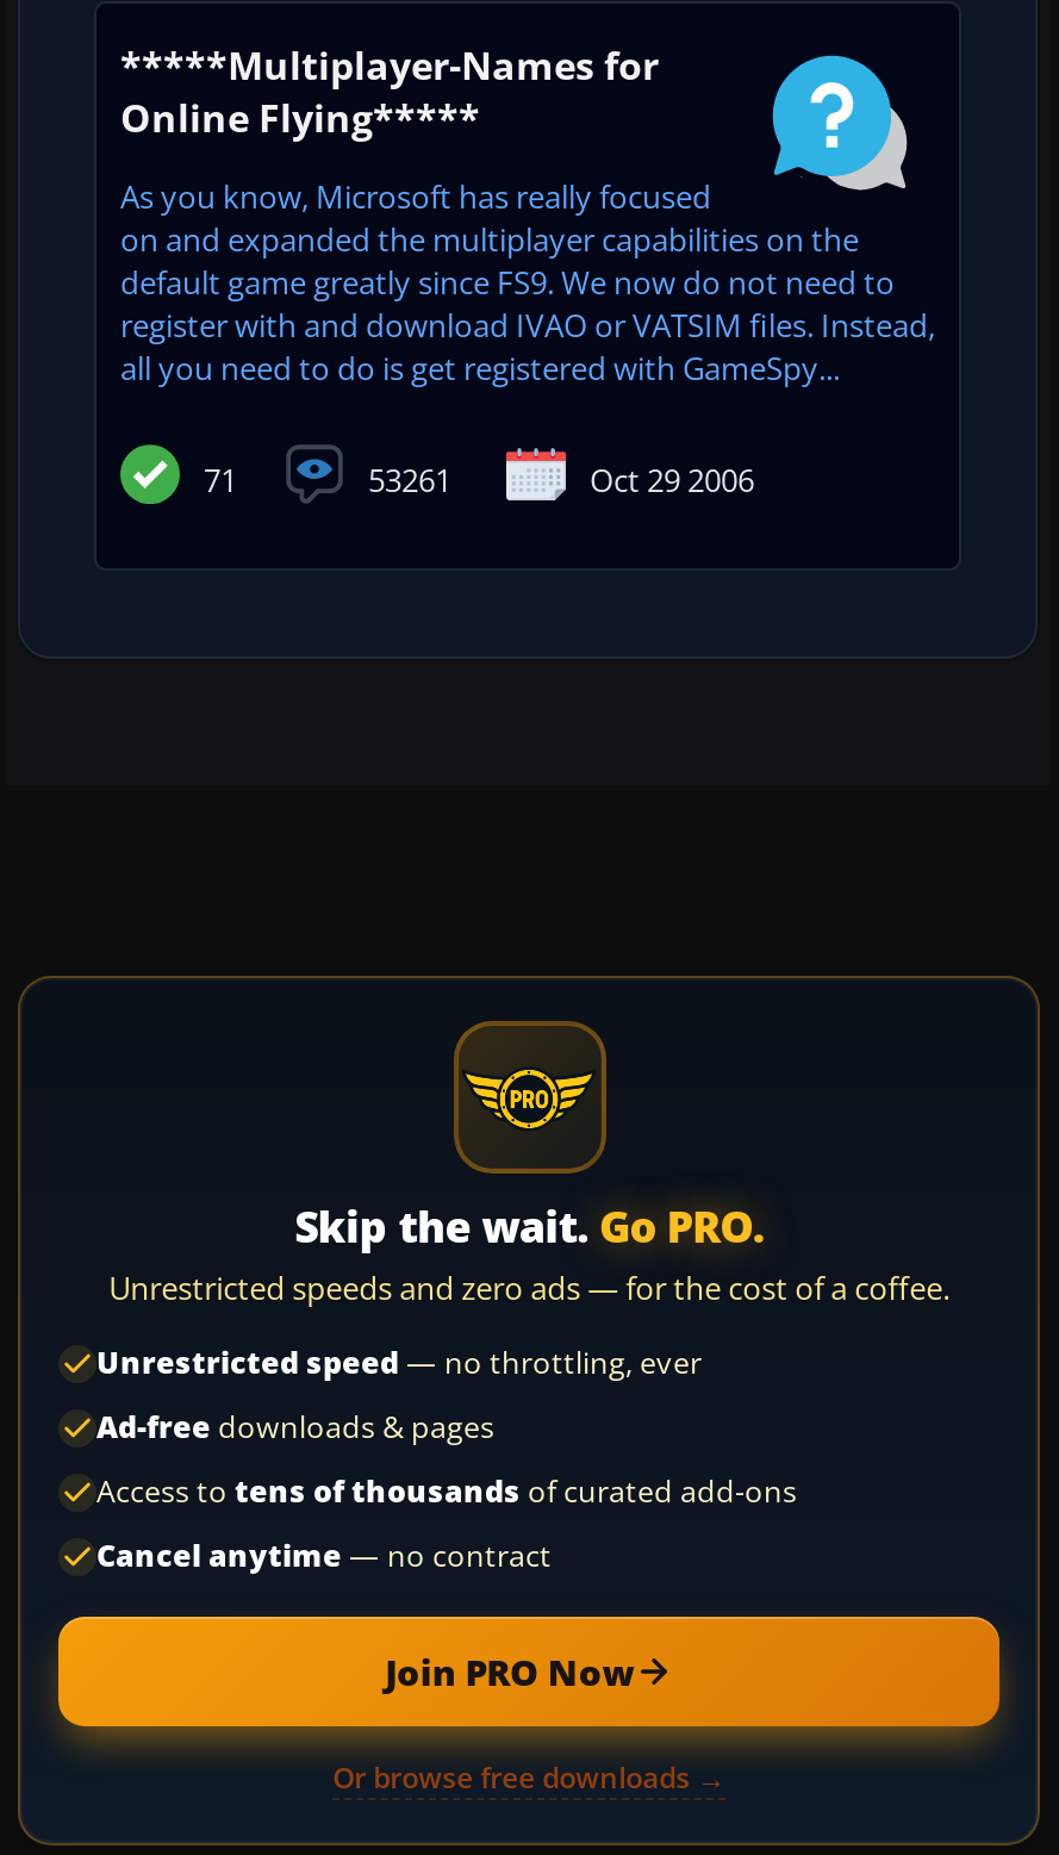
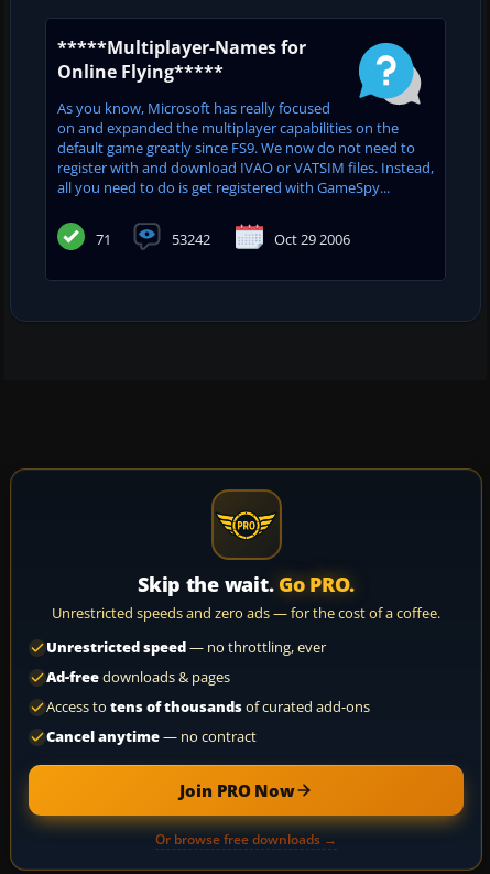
[368,458,451,501] 53261 -> [172,229,210,249] 53242

